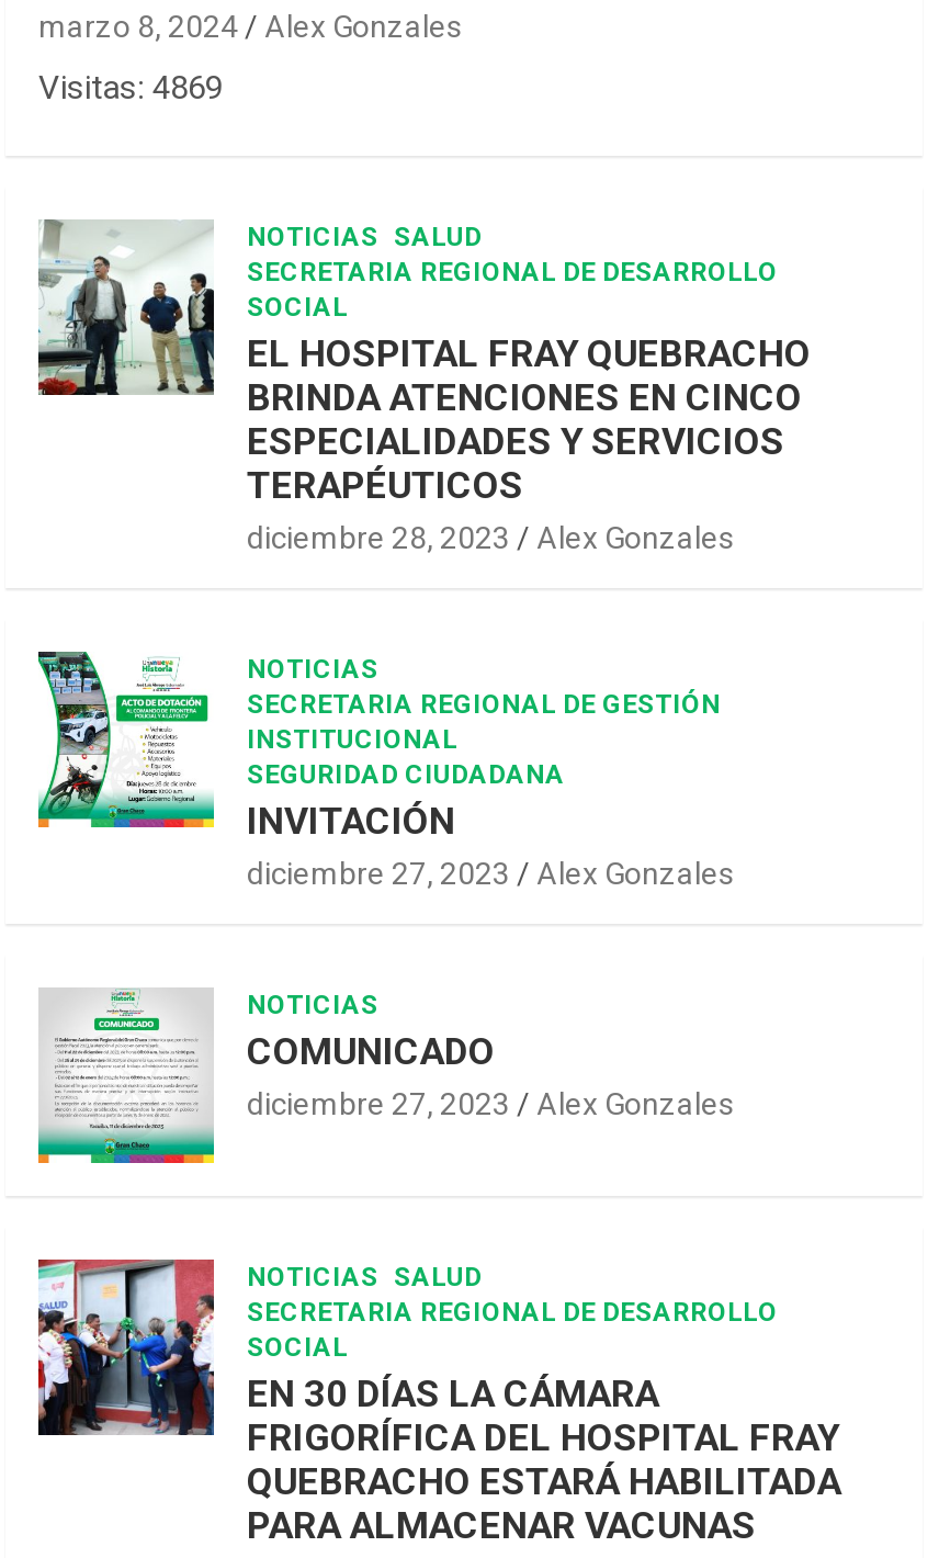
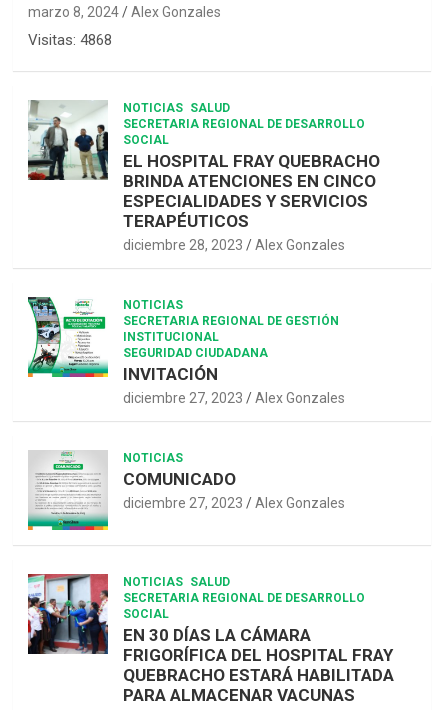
[38,69,223,109] Visitas: 4869 -> [28,31,112,49] Visitas: 4868

